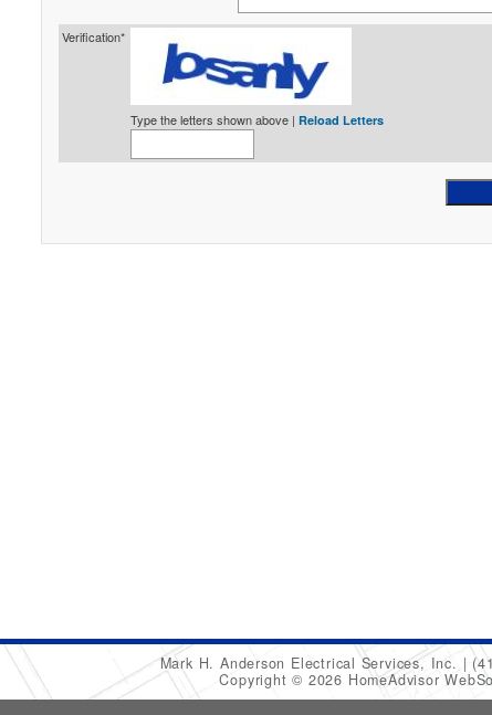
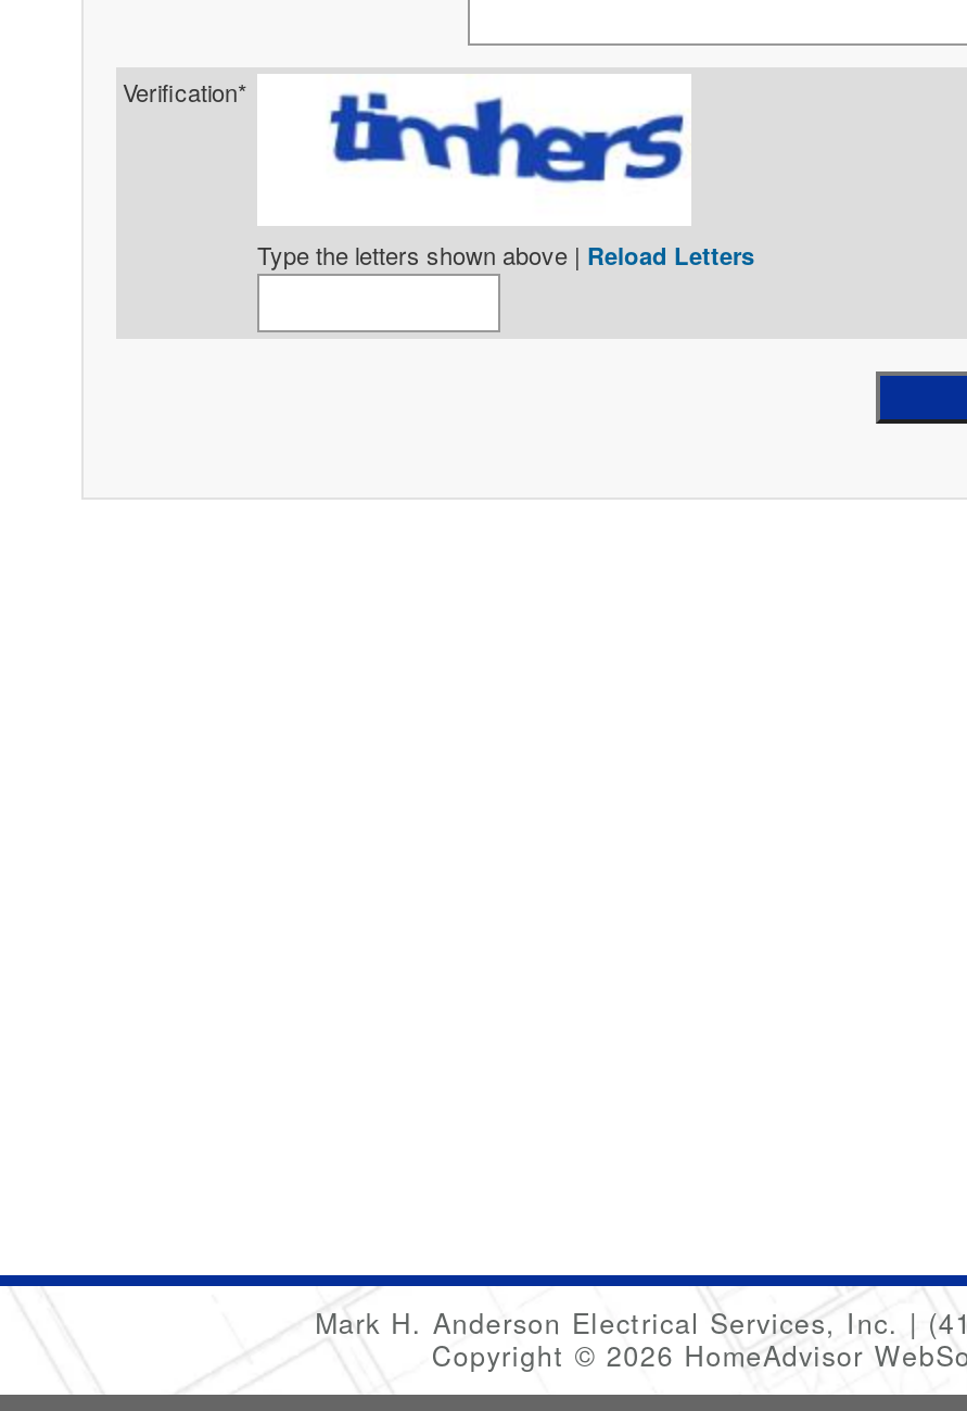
[161,36,347,101] [image] -> [320,89,685,215] [image]

